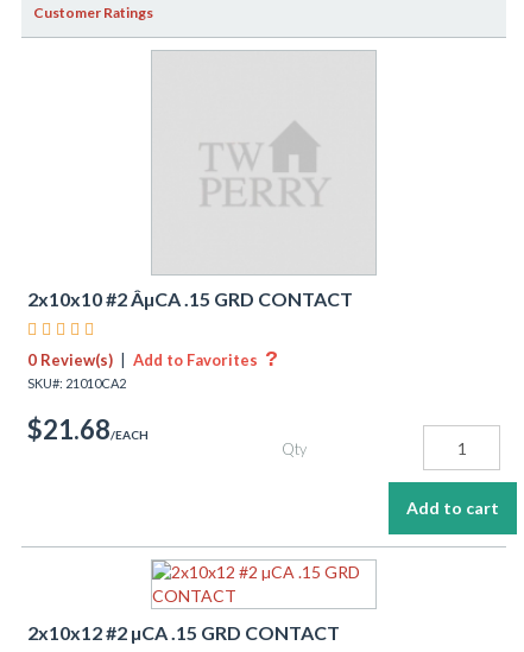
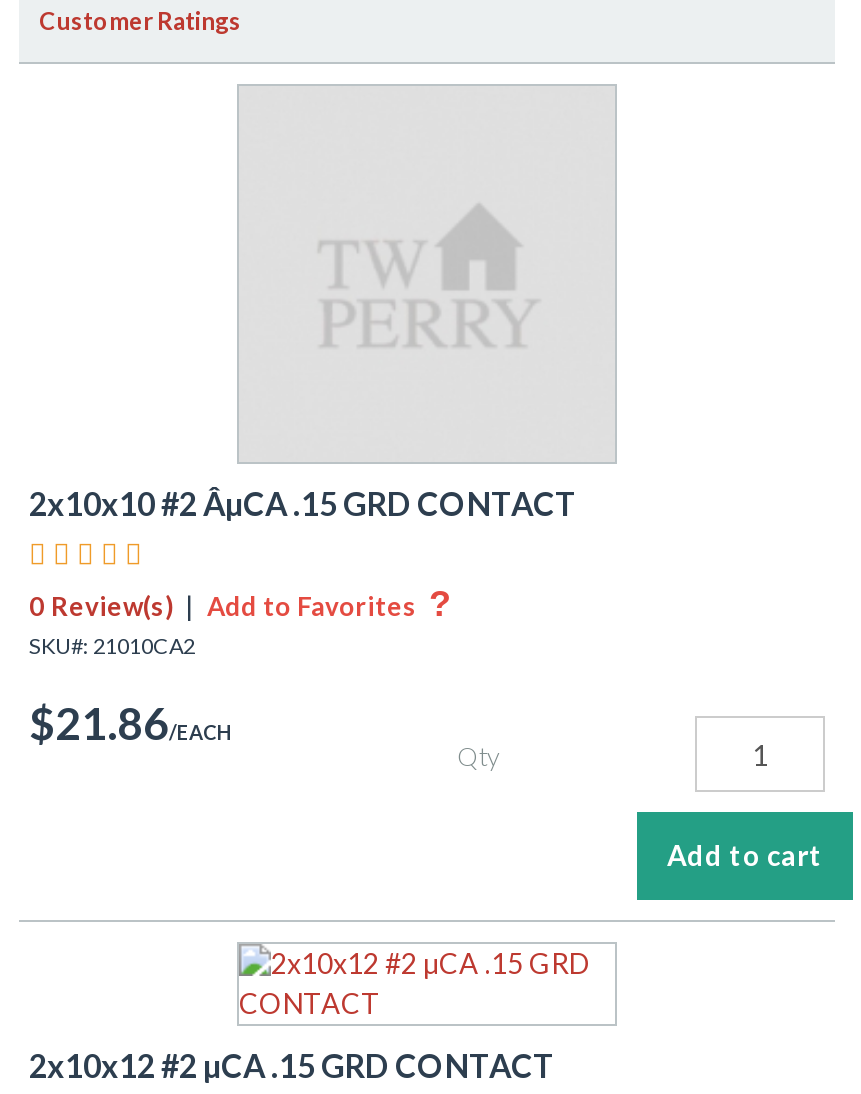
[27,413,149,445] $21.68/EACH -> [29,696,233,750] $21.86/EACH

